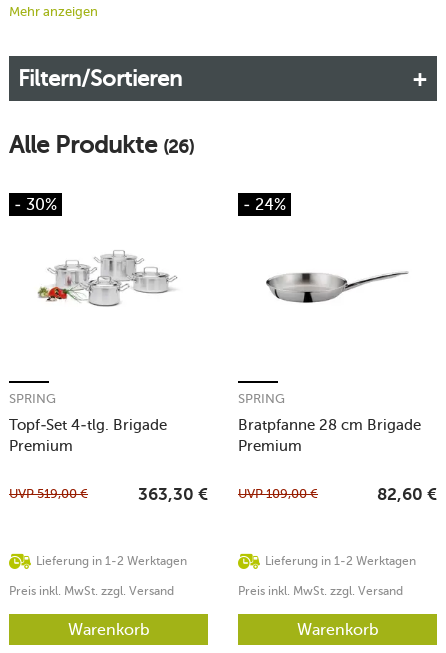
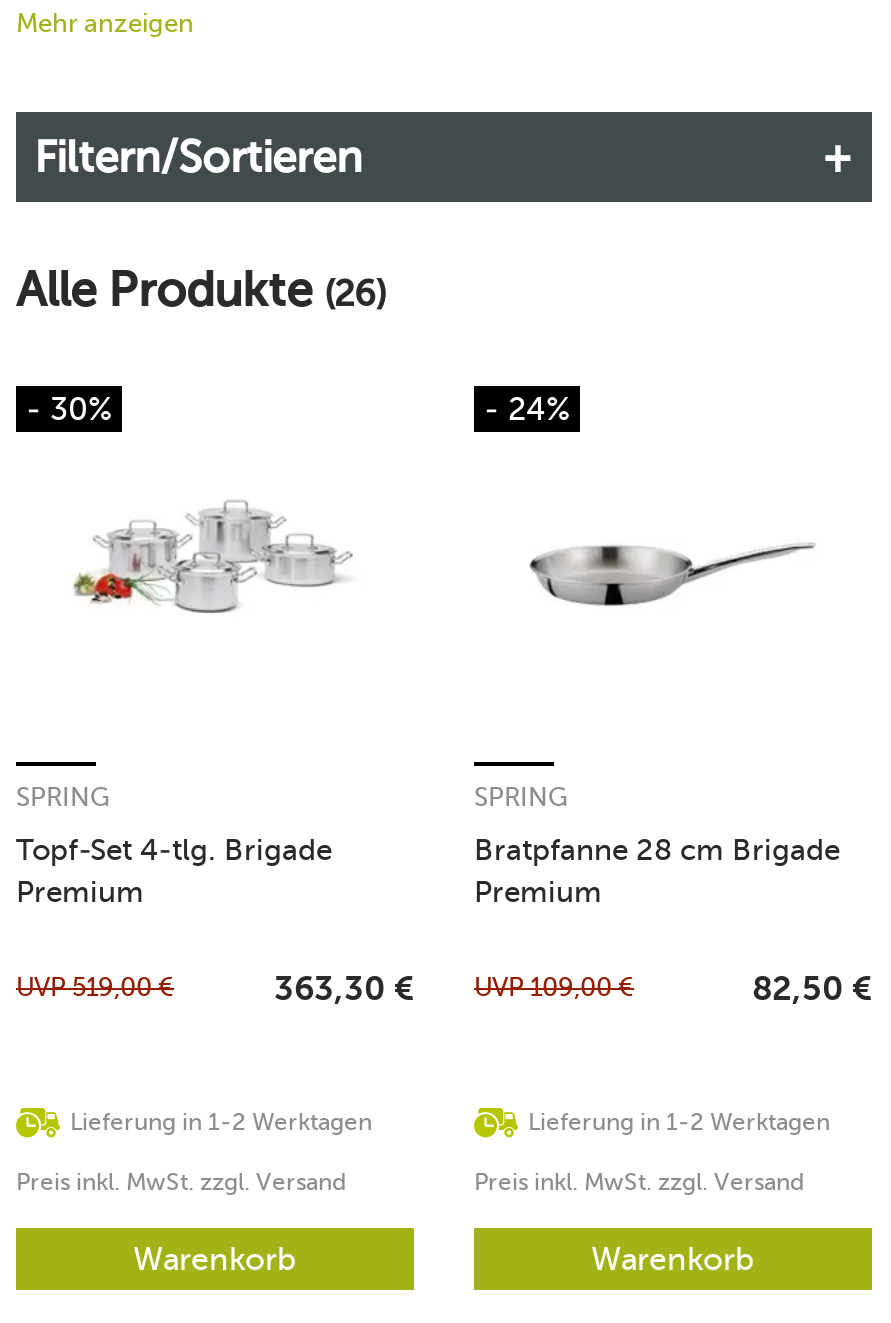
[377,487,437,504] 82,60 € -> [752,974,872,1008] 82,50 €

